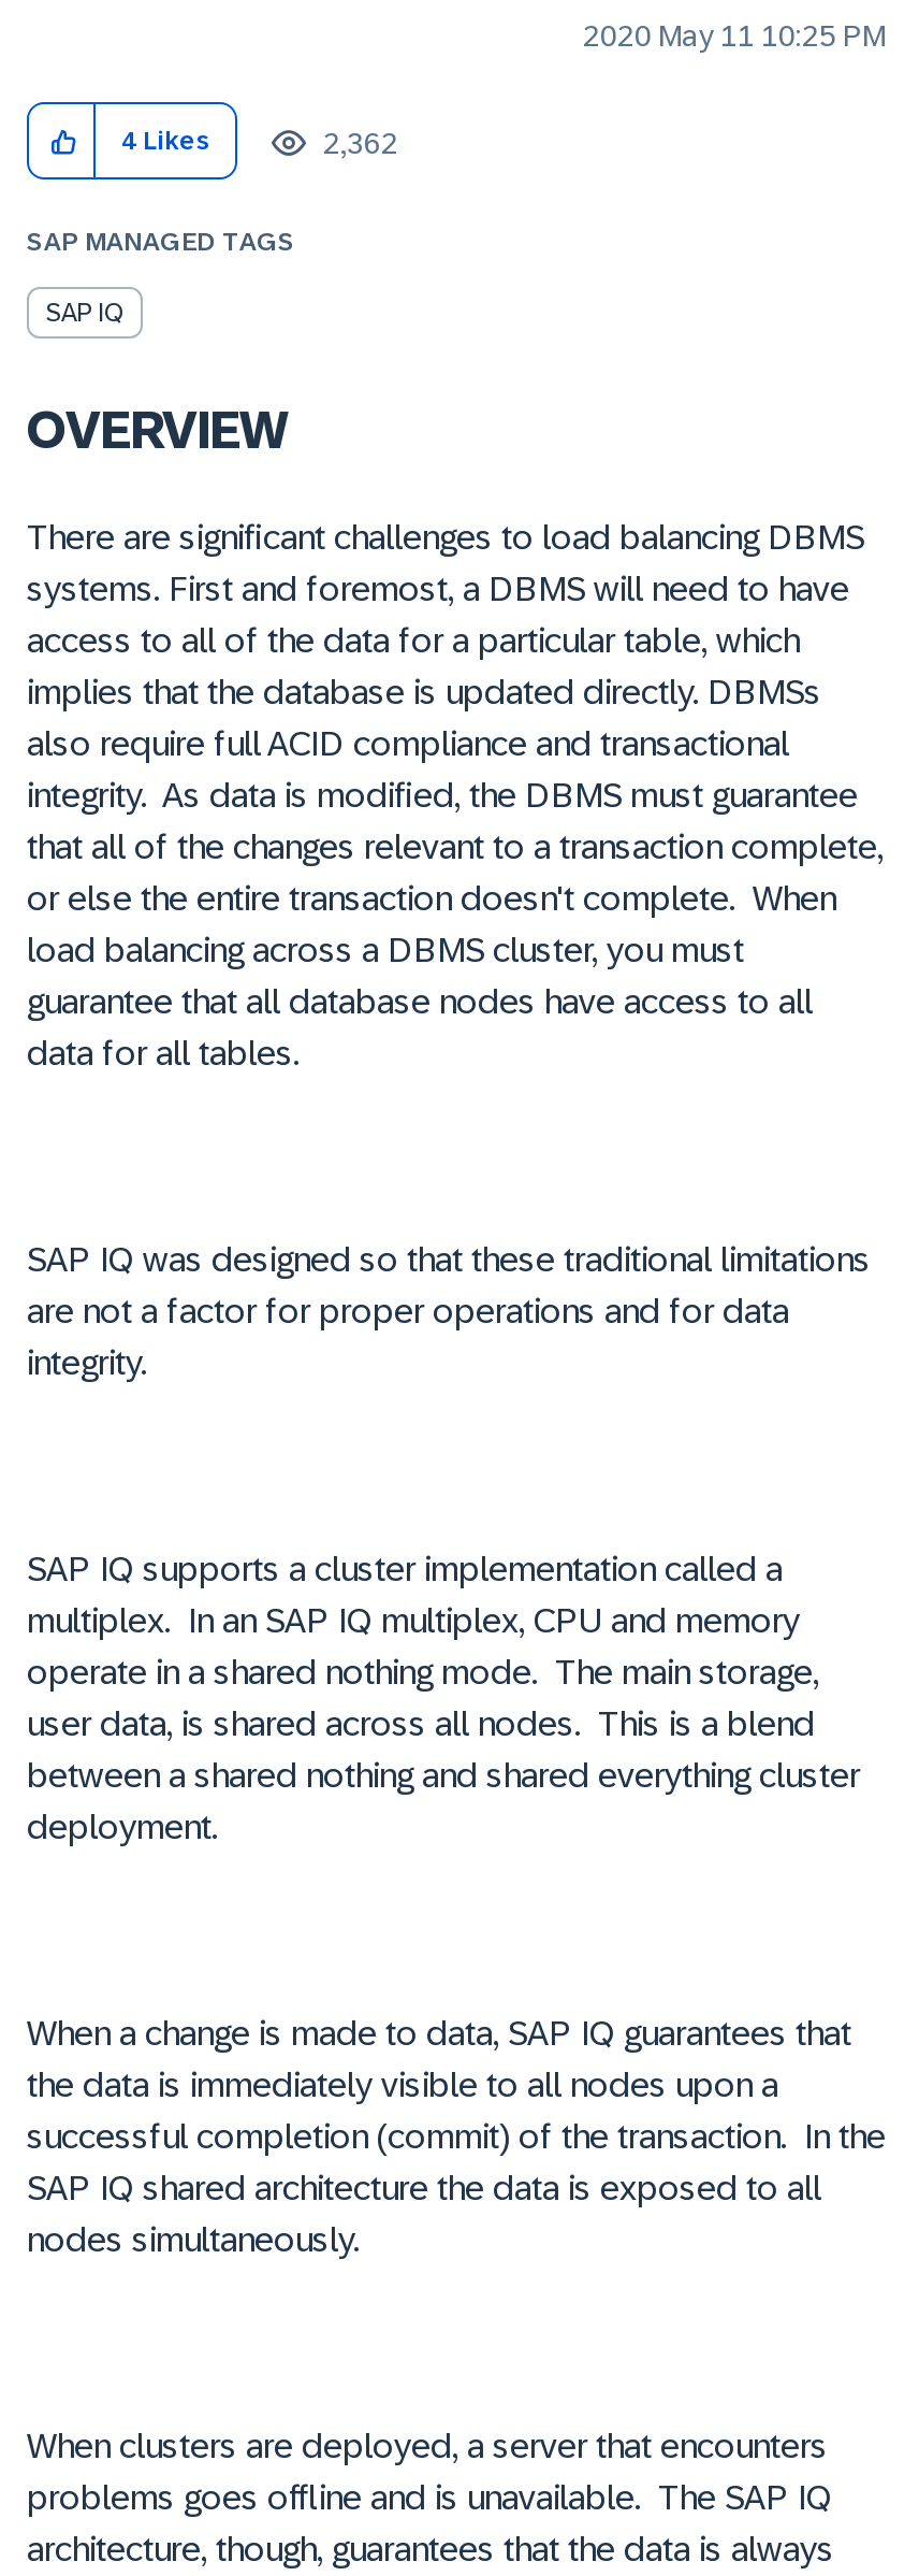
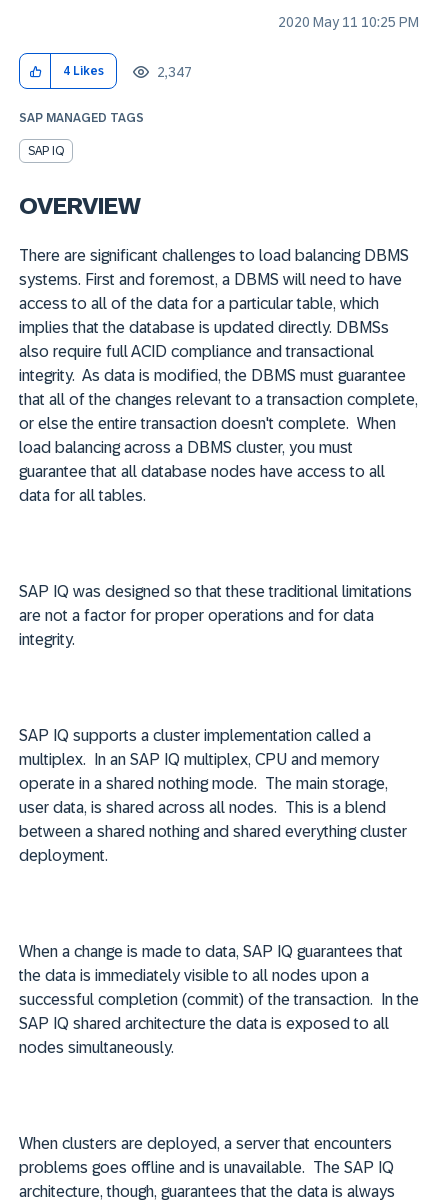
[323,126,398,160] 2,362 -> [157,64,192,80] 2,347

